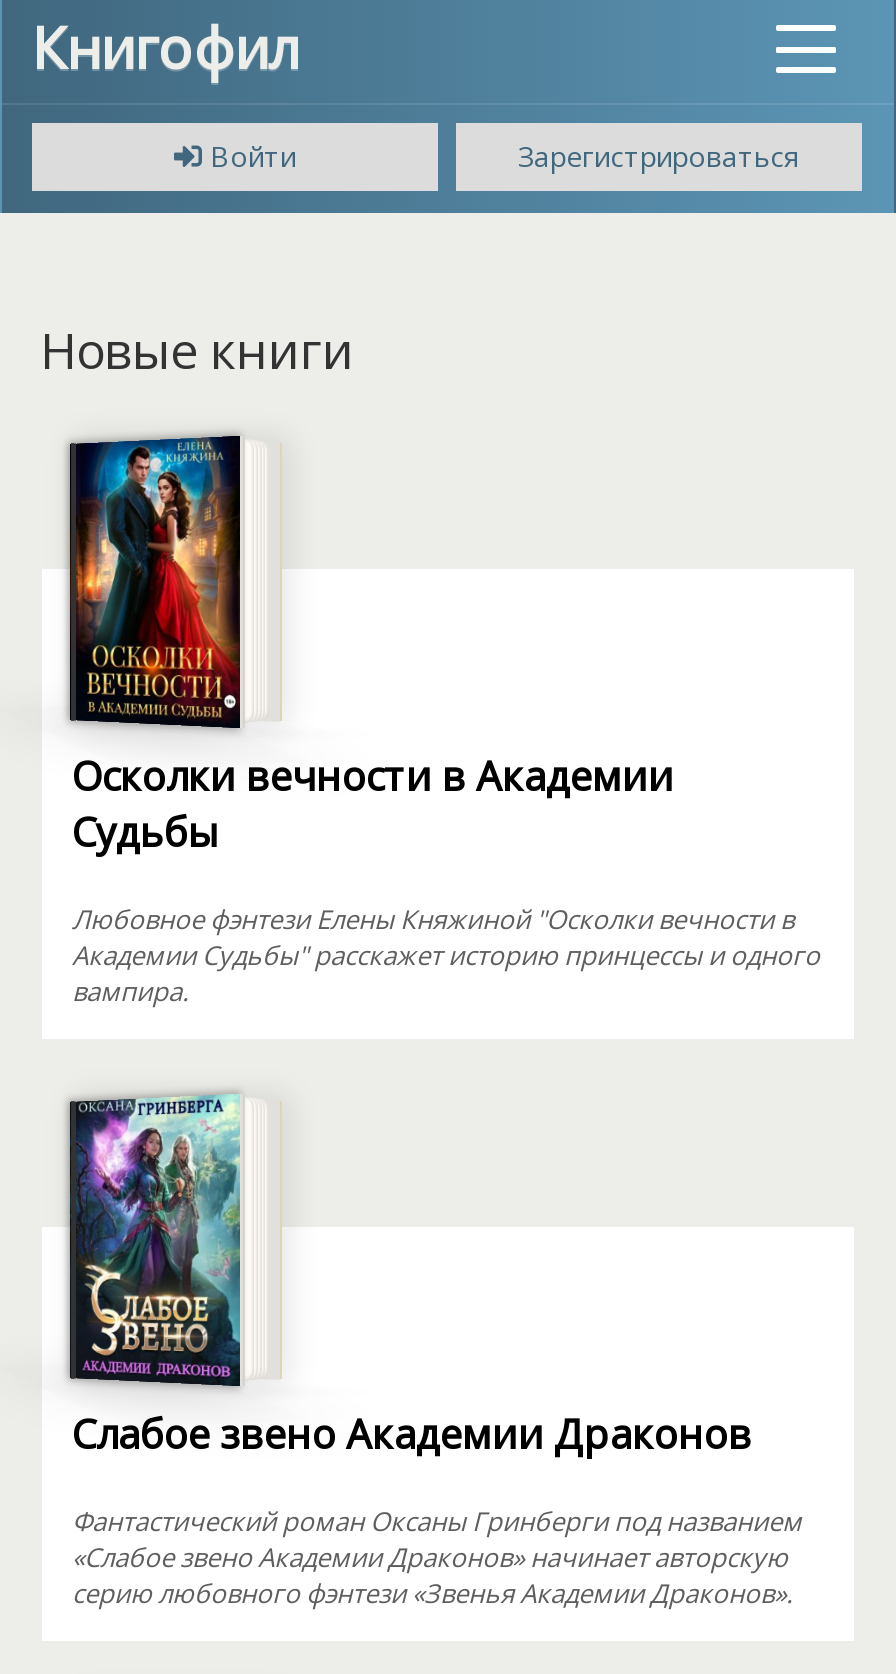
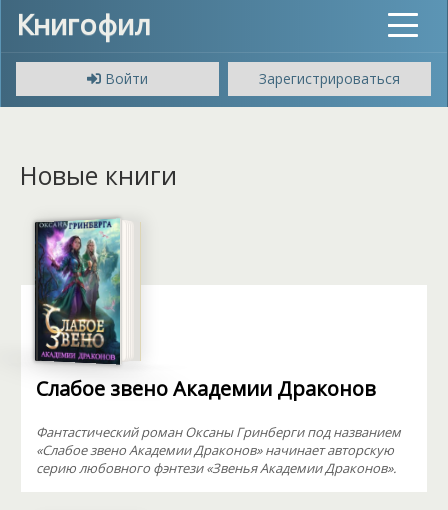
[72,433,820,1009] [image] | Осколки вечности в Академии | Судьбы | Любовное фэнтези Елены Княжиной "Осколки вечности в | Академии Судьбы" расскажет историю принцессы и одного | вампира. -> none

